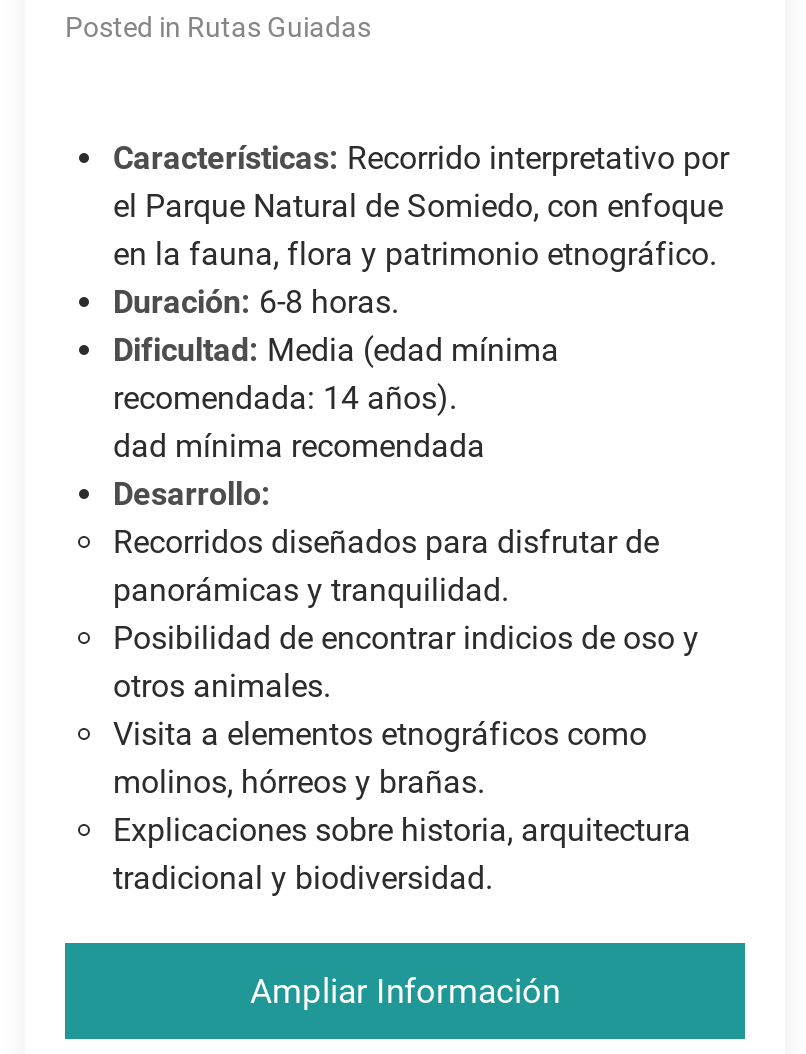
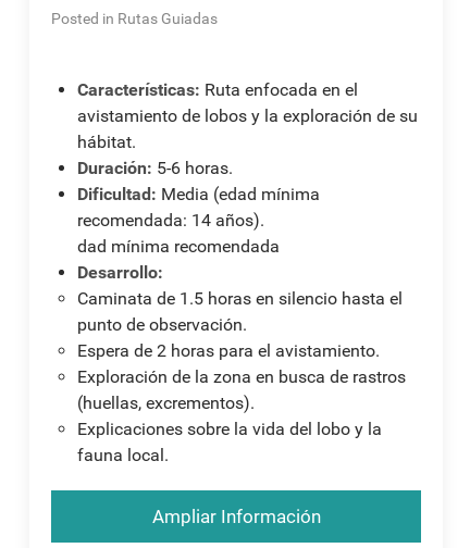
[113,139,729,321] Características: Recorrido interpretativo por | el Parque Natural de Somiedo, con enfoque | en la fauna, flora y patrimonio etnográfico. | Duración: 6-8 horas. -> [77,79,418,178] Características: Ruta enfocada en el | avistamiento de lobos y la exploración de su | hábitat. | Duración: 5-6 horas.
[113,523,699,897] Recorridos diseñados para disfrutar de | panorámicas y tranquilidad. | Posibilidad de encontrar indicios de oso y | otros animales. | Visita a elementos etnográficos como | molinos, hórreos y brañas. | Explicaciones sobre historia, arquitectura | tradicional y biodiversidad. -> [77,288,406,465] Caminata de 1.5 horas en silencio hasta el | punto de observación. | Espera de 2 horas para el avistamiento. | Exploración de la zona en busca de rastros | (huellas, excrementos). | Explicaciones sobre la vida del lobo y la | fauna local.

